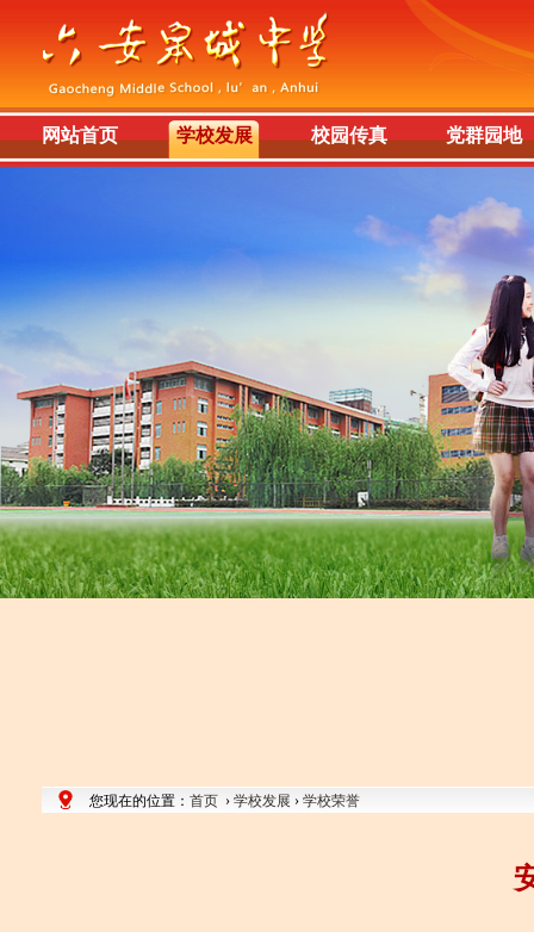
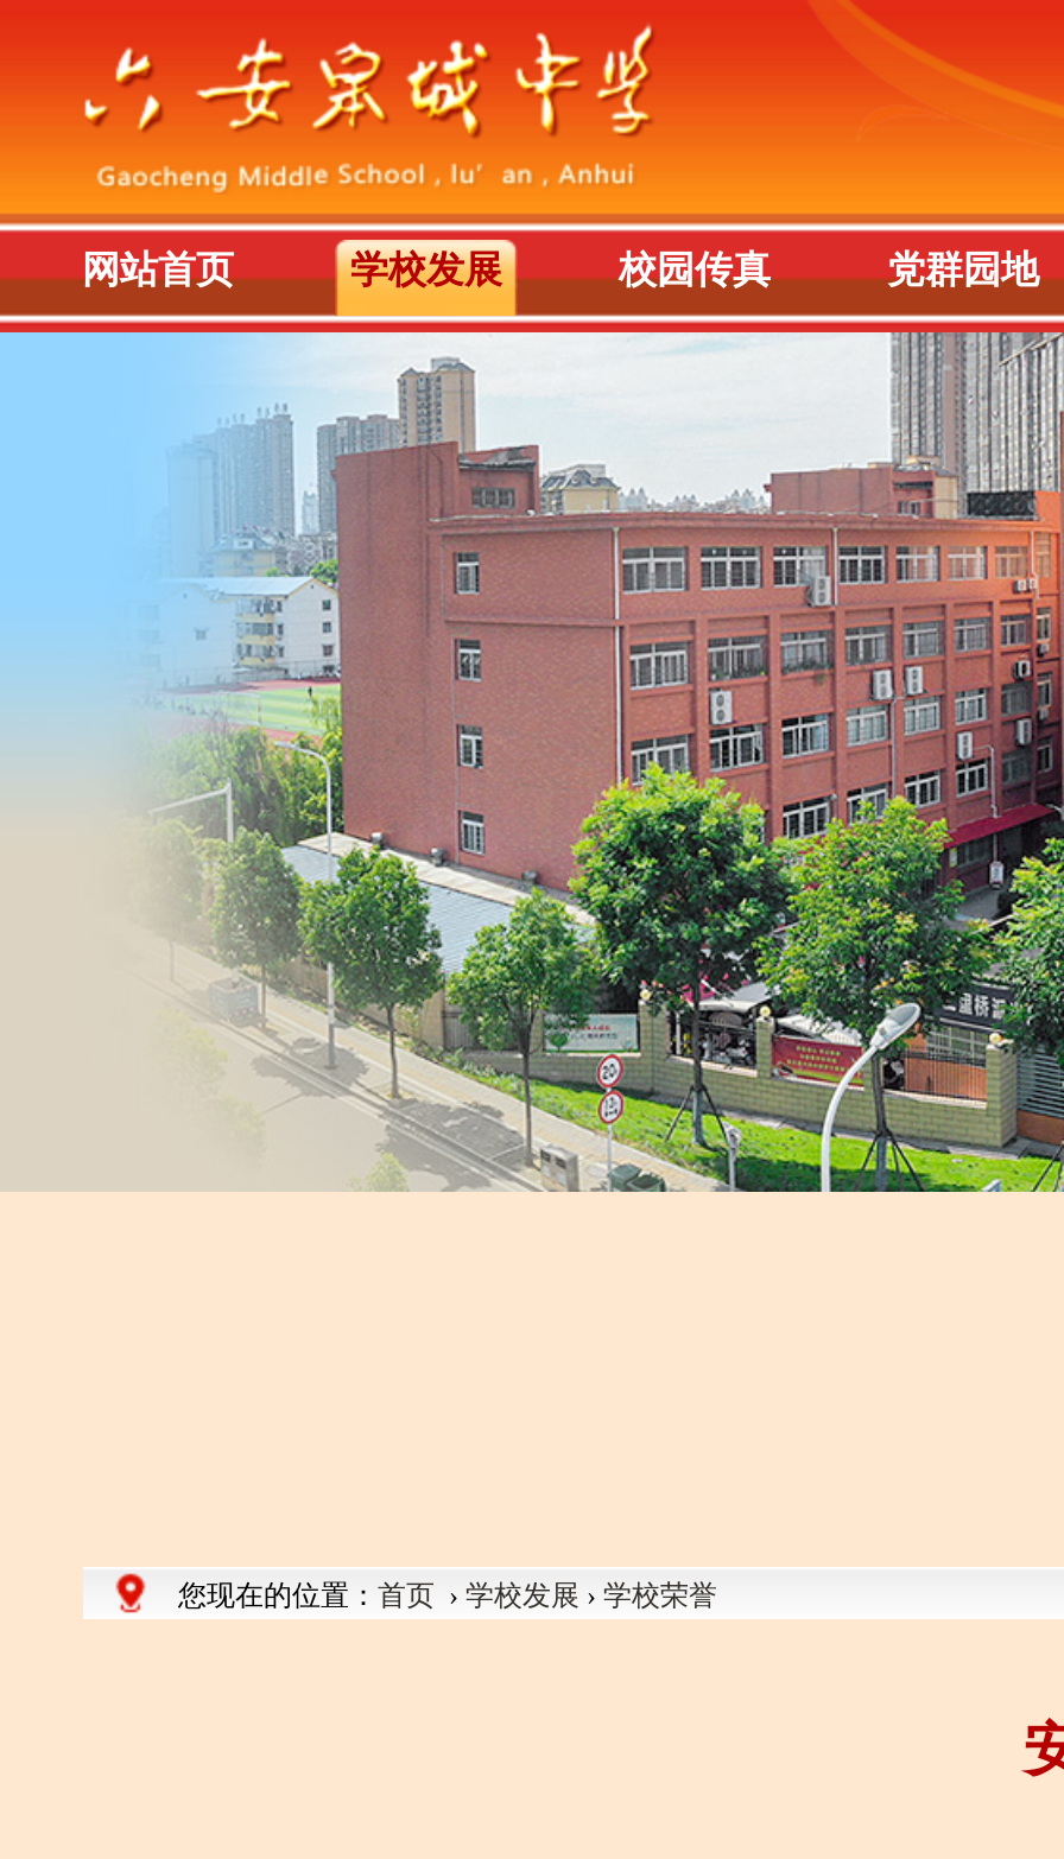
[4,166,530,599] [image] -> [7,330,1057,1194] [image]

